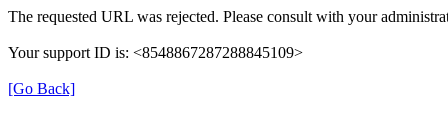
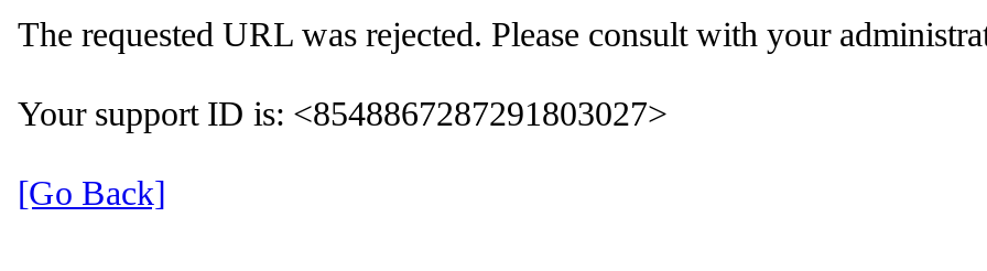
[8,44,303,61] Your support ID is: <8548867287288845109> -> [18,95,668,132] Your support ID is: <8548867287291803027>

